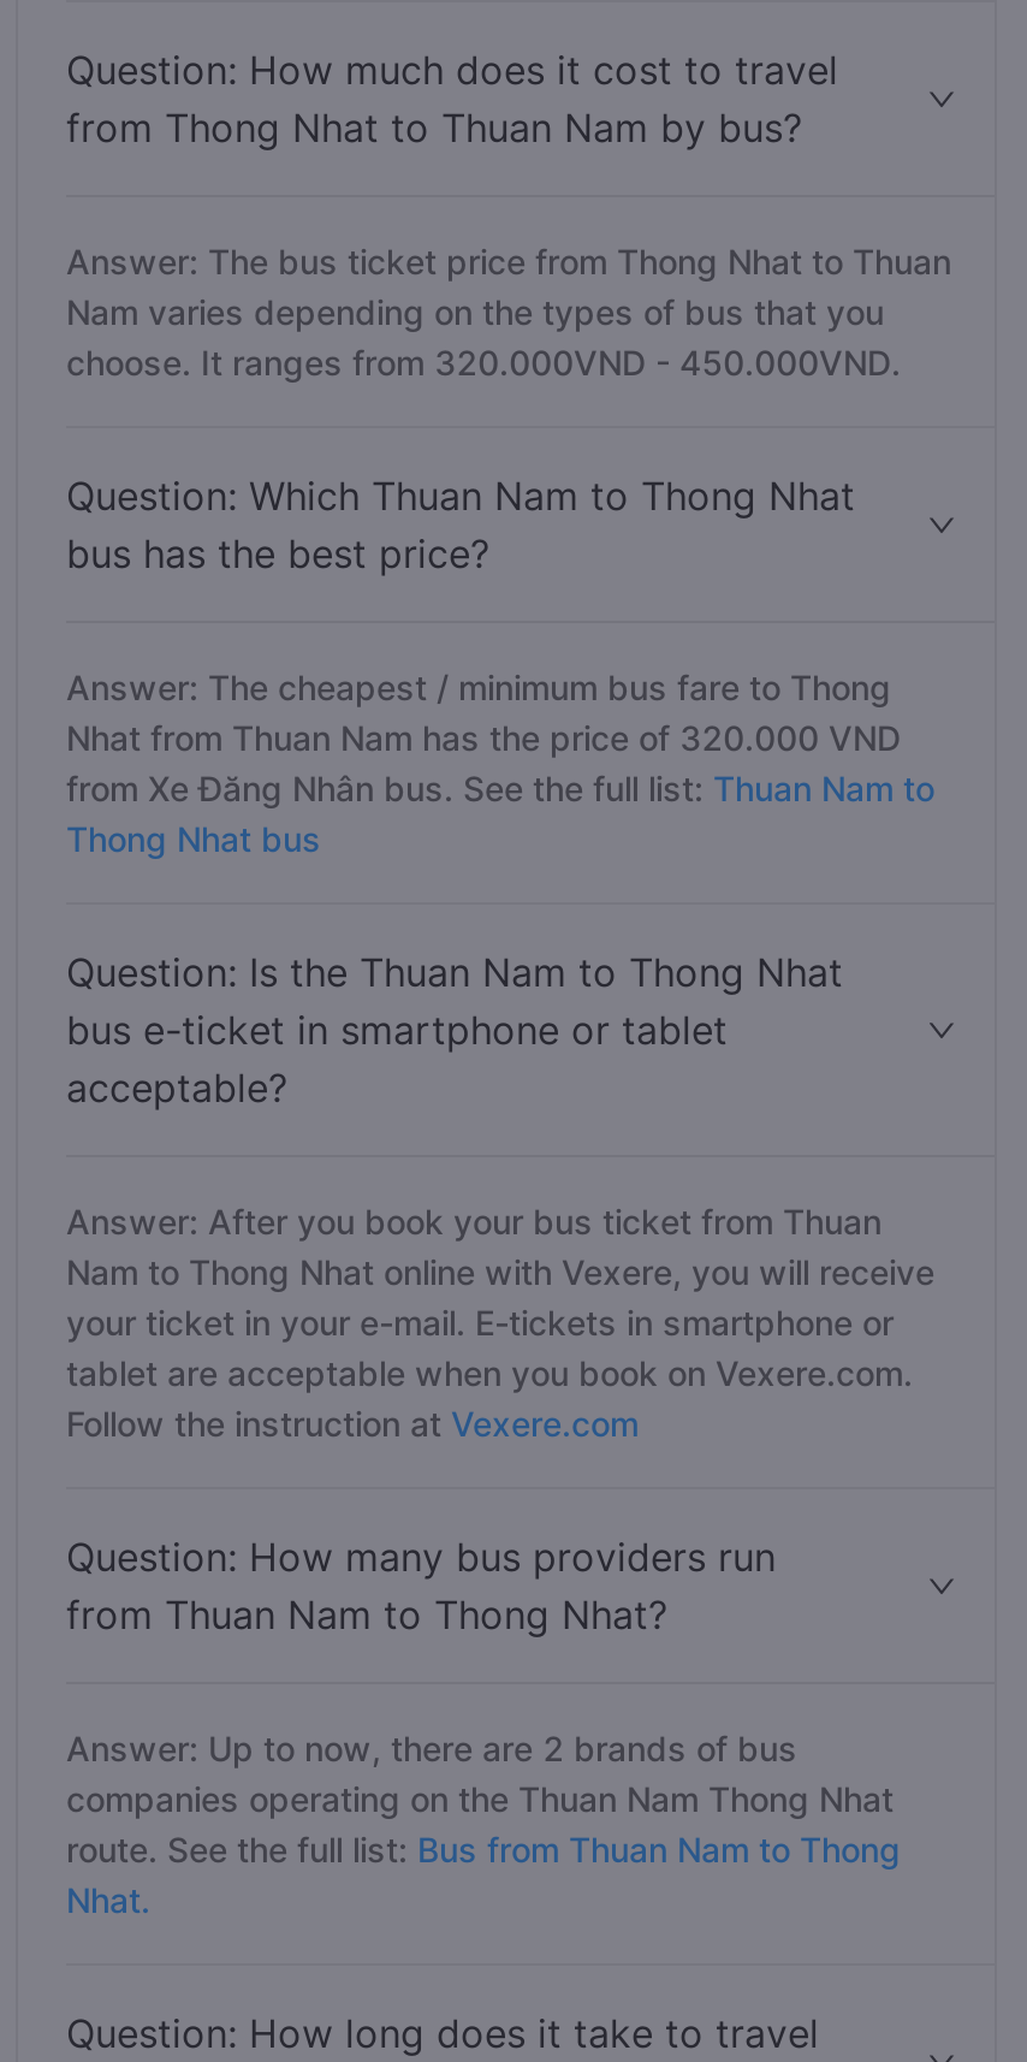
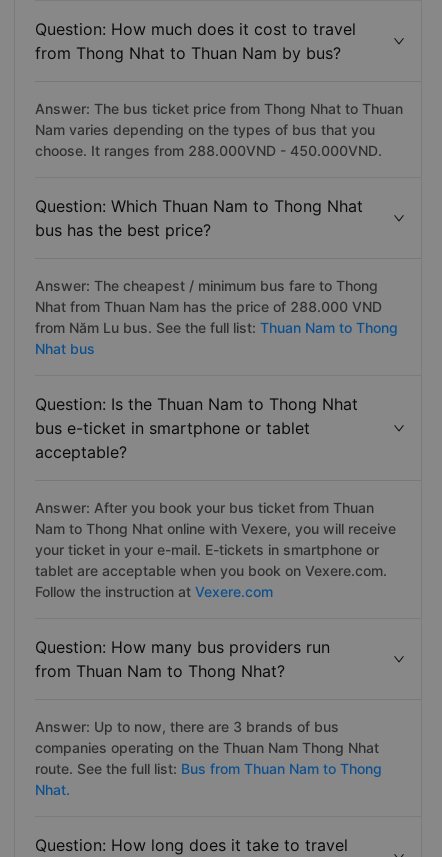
[66,342,901,383] choose. It ranges from 320.000VND - 450.000VND. -> [35,142,382,159] choose. It ranges from 288.000VND - 450.000VND.
[66,717,934,859] Nhat from Thuan Nam has the price of 320.000 VND | from Xe Đăng Nhân bus. See the full list: Thuan Nam to | Thong Nhat bus -> [35,298,398,357] Nhat from Thuan Nam has the price of 288.000 VND | from Năm Lu bus. See the full list: Thuan Nam to Thong | Nhat bus
[66,1728,797,1768] Answer: Up to now, there are 2 brands of bus -> [35,718,339,735] Answer: Up to now, there are 3 brands of bus

